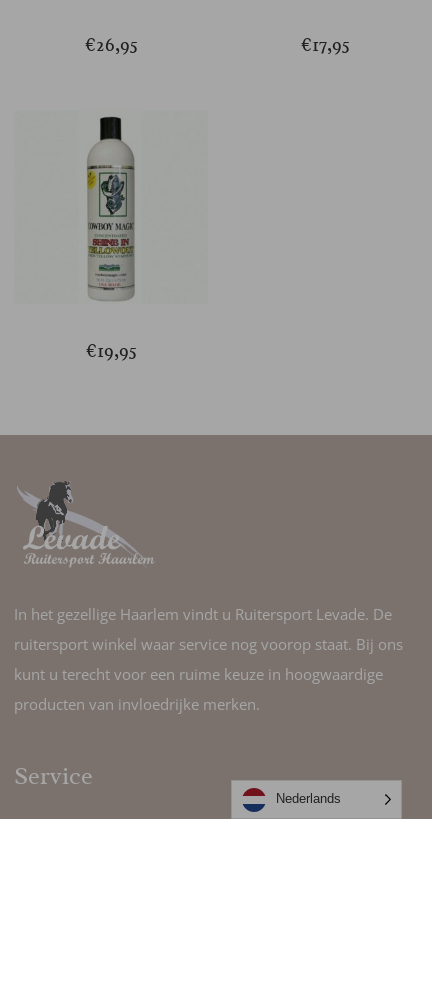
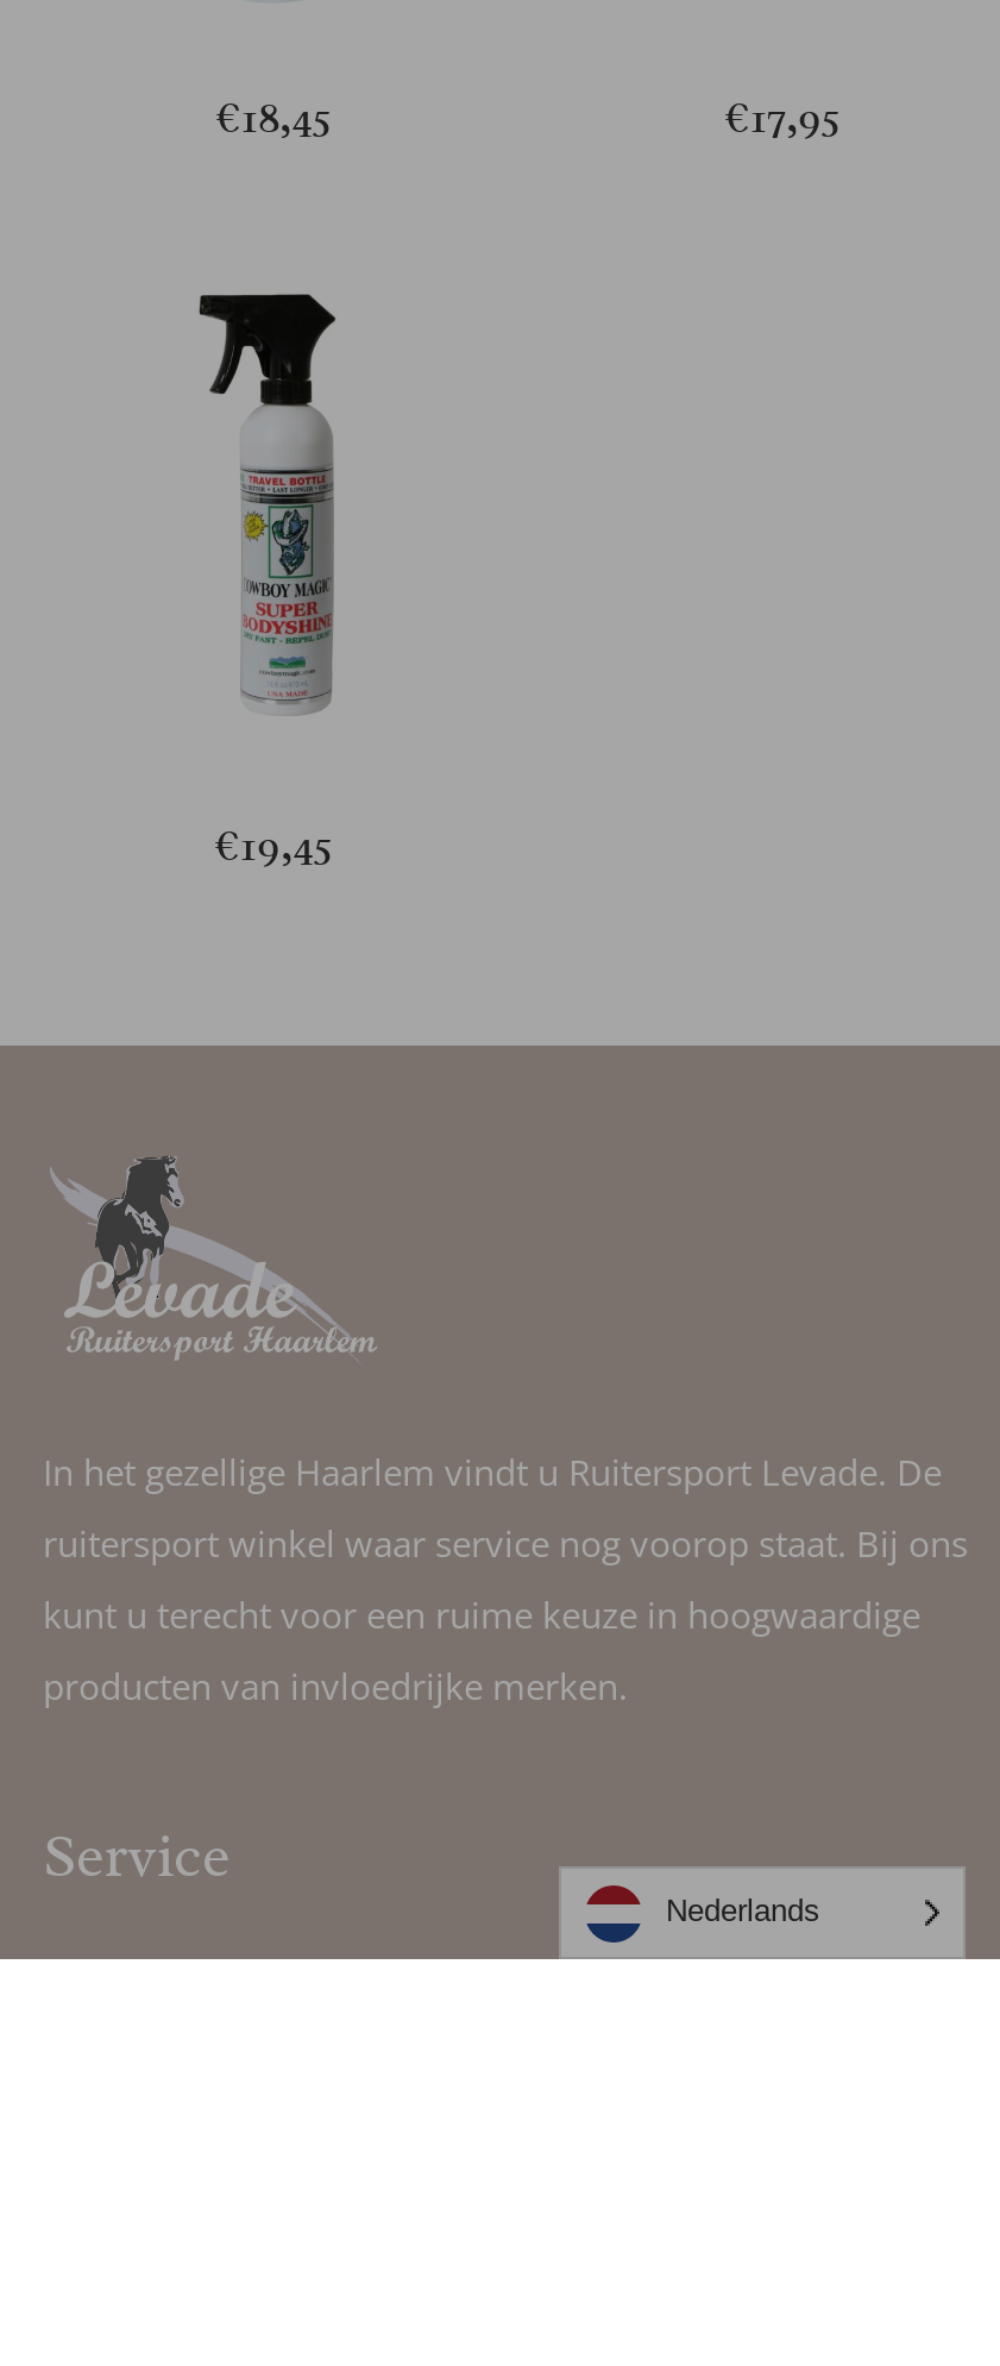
[84,33,137,57] €26,95 -> [215,89,332,146] €18,45
[80,116,136,363] [image] | €19,95 -> [197,288,338,873] [image] | €19,45

